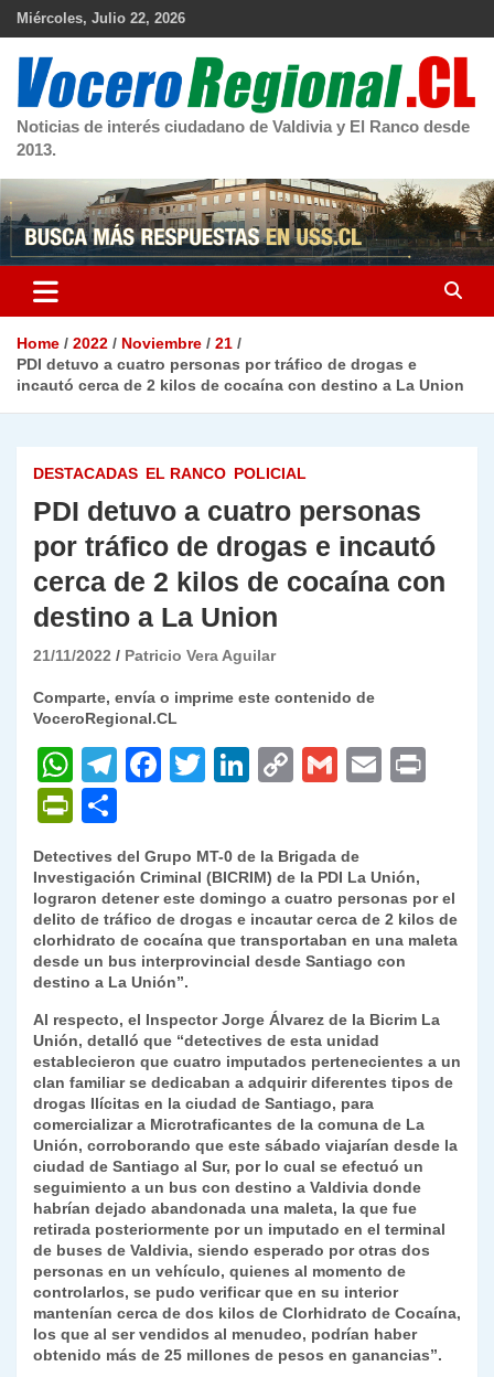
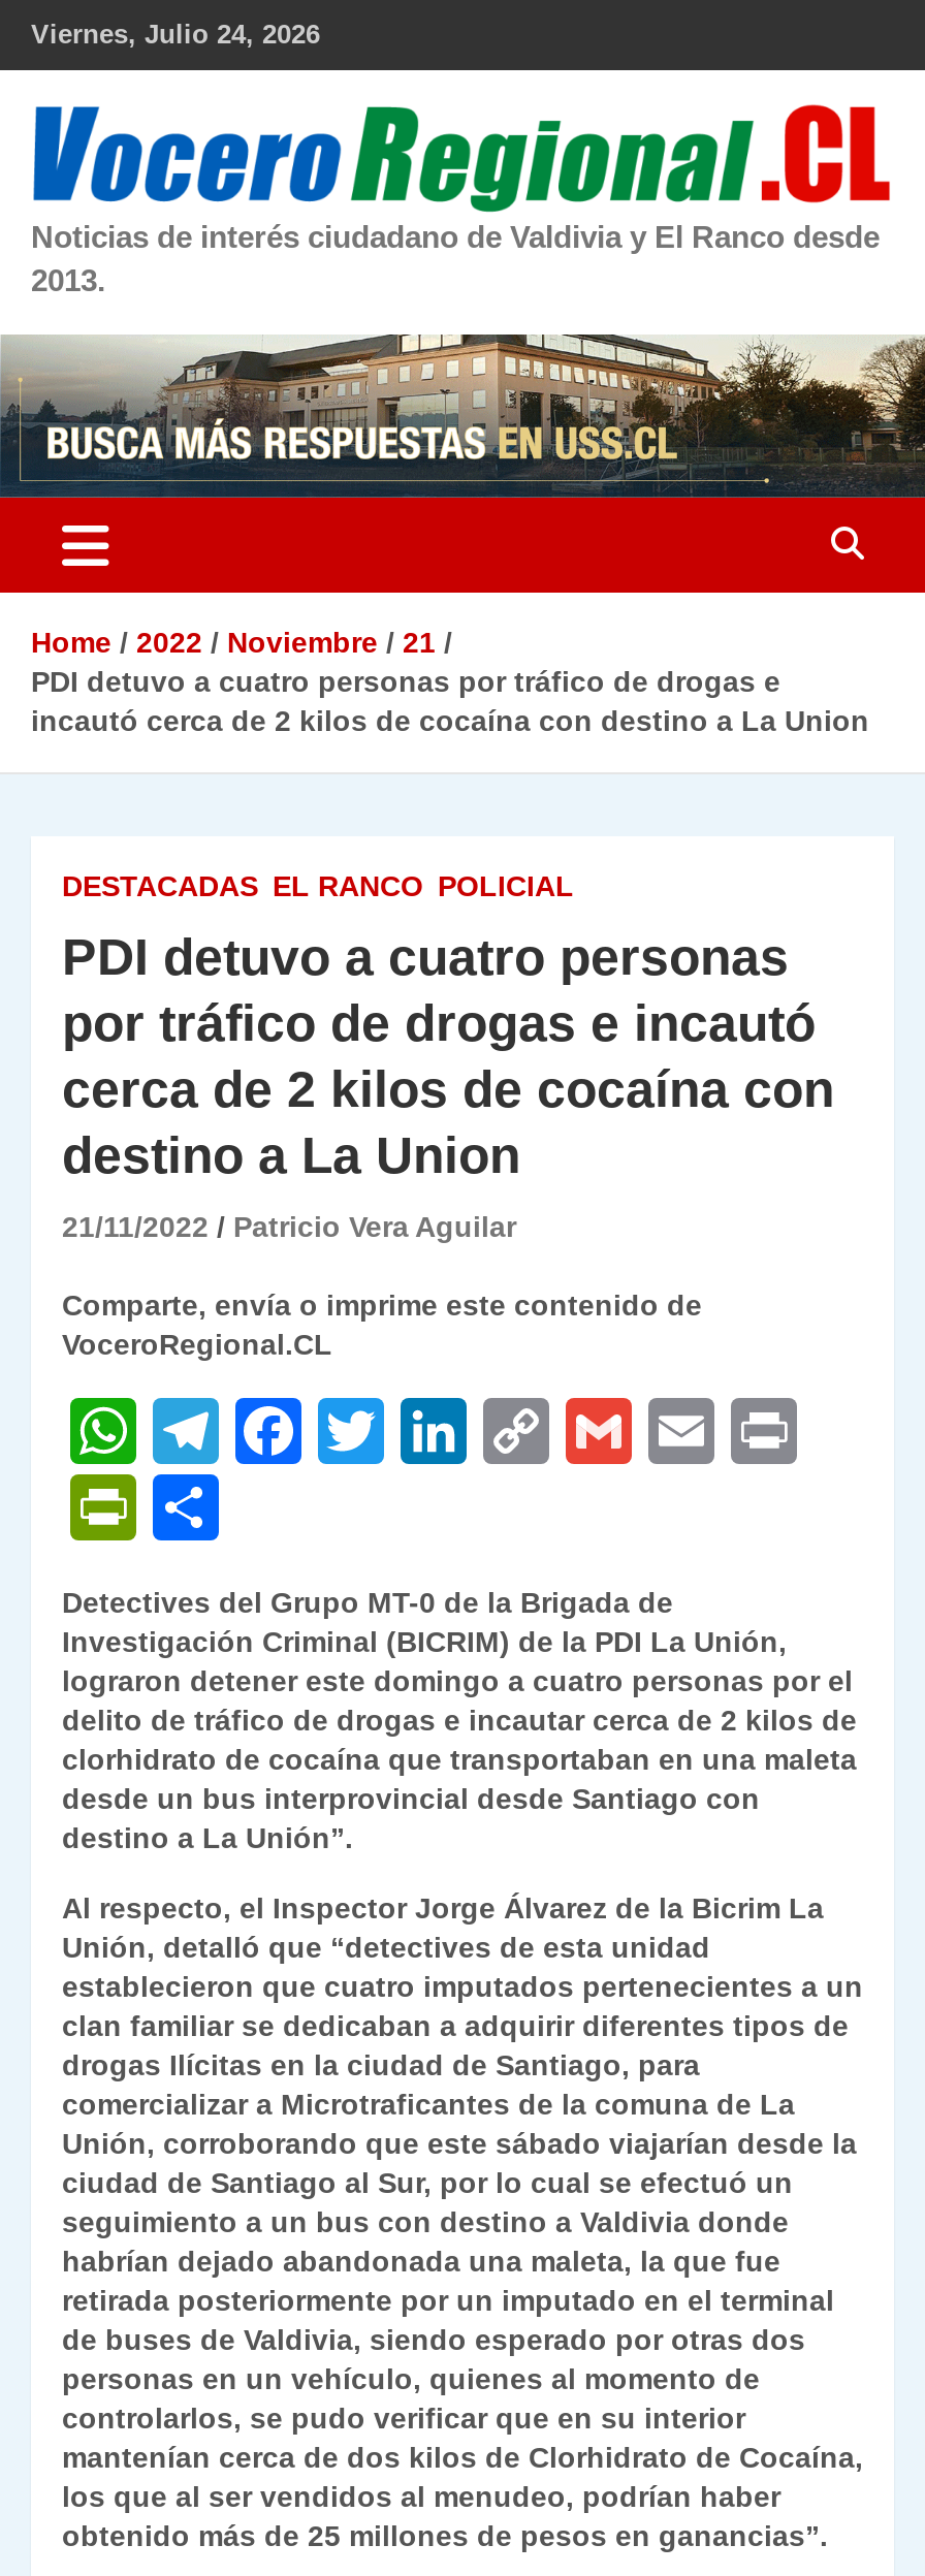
[17,10,185,26] Miércoles, Julio 22, 2026 -> [31,19,320,50] Viernes, Julio 24, 2026

